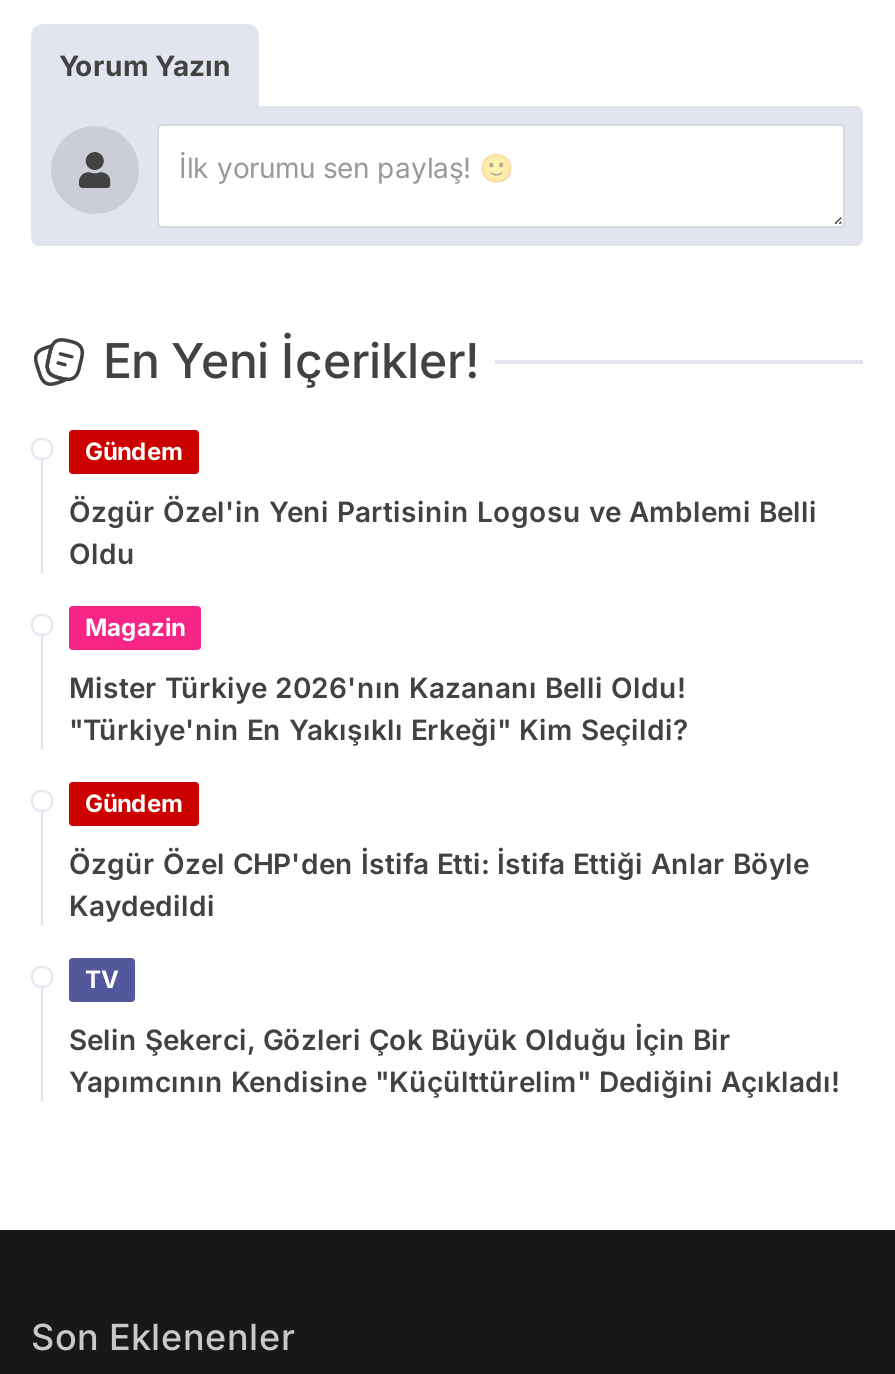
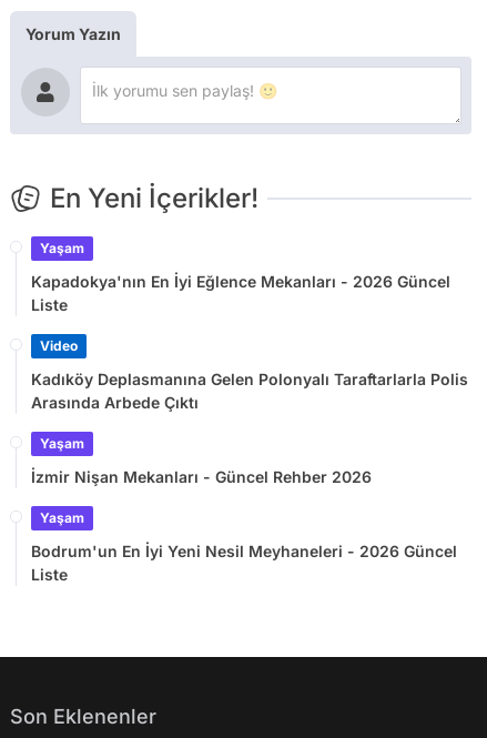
[85,435,183,465] Gündem -> [40,239,84,256] Yaşam
[69,493,817,569] Özgür Özel'in Yeni Partisinin Logosu ve Amblemi Belli | Oldu -> [31,271,450,314] Kapadokya'nın En İyi Eğlence Mekanları - 2026 Güncel | Liste
[85,611,185,641] Magazin -> [40,337,78,354] Video
[69,669,689,745] Mister Türkiye 2026'nın Kazananı Belli Oldu! | "Türkiye'nin En Yakışıklı Erkeği" Kim Seçildi? -> [31,369,468,411] Kadıköy Deplasmanına Gelen Polonyalı Taraftarlarla Polis | Arasında Arbede Çıktı
[85,787,183,817] Gündem -> [40,435,84,451] Yaşam
[69,845,809,921] Özgür Özel CHP'den İstifa Etti: İstifa Ettiği Anlar Böyle | Kaydedildi -> [31,467,372,486] İzmir Nişan Mekanları - Güncel Rehber 2026
[85,963,119,993] TV -> [40,509,84,526] Yaşam
[69,1021,841,1097] Selin Şekerci, Gözleri Çok Büyük Olduğu İçin Bir | Yapımcının Kendisine "Küçülttürelim" Dediğini Açıkladı! -> [31,541,457,583] Bodrum'un En İyi Yeni Nesil Meyhaneleri - 2026 Güncel | Liste

